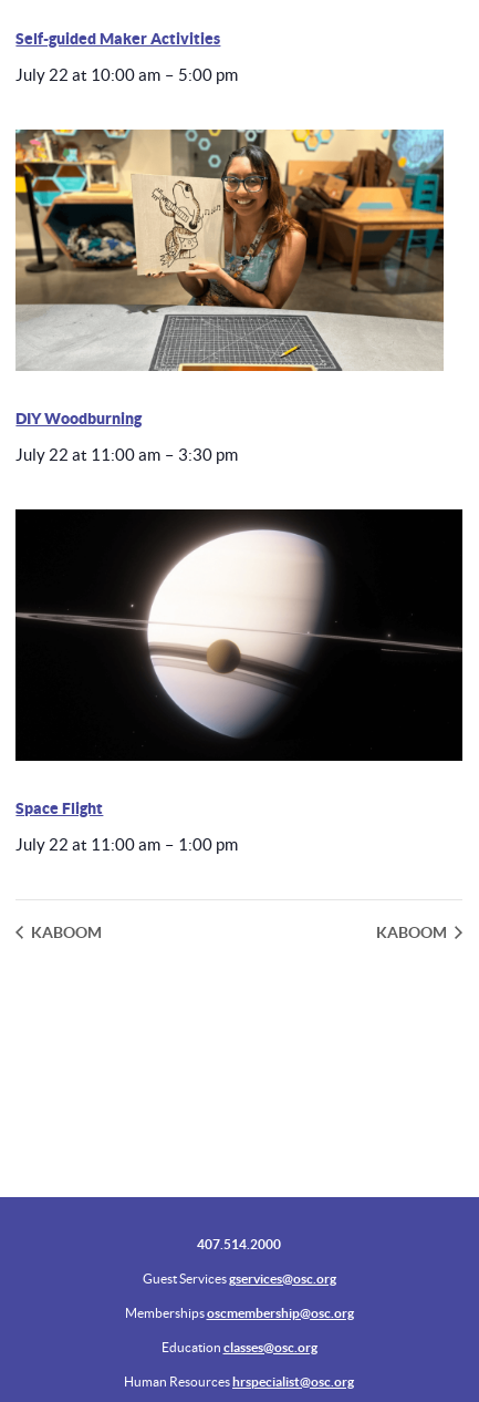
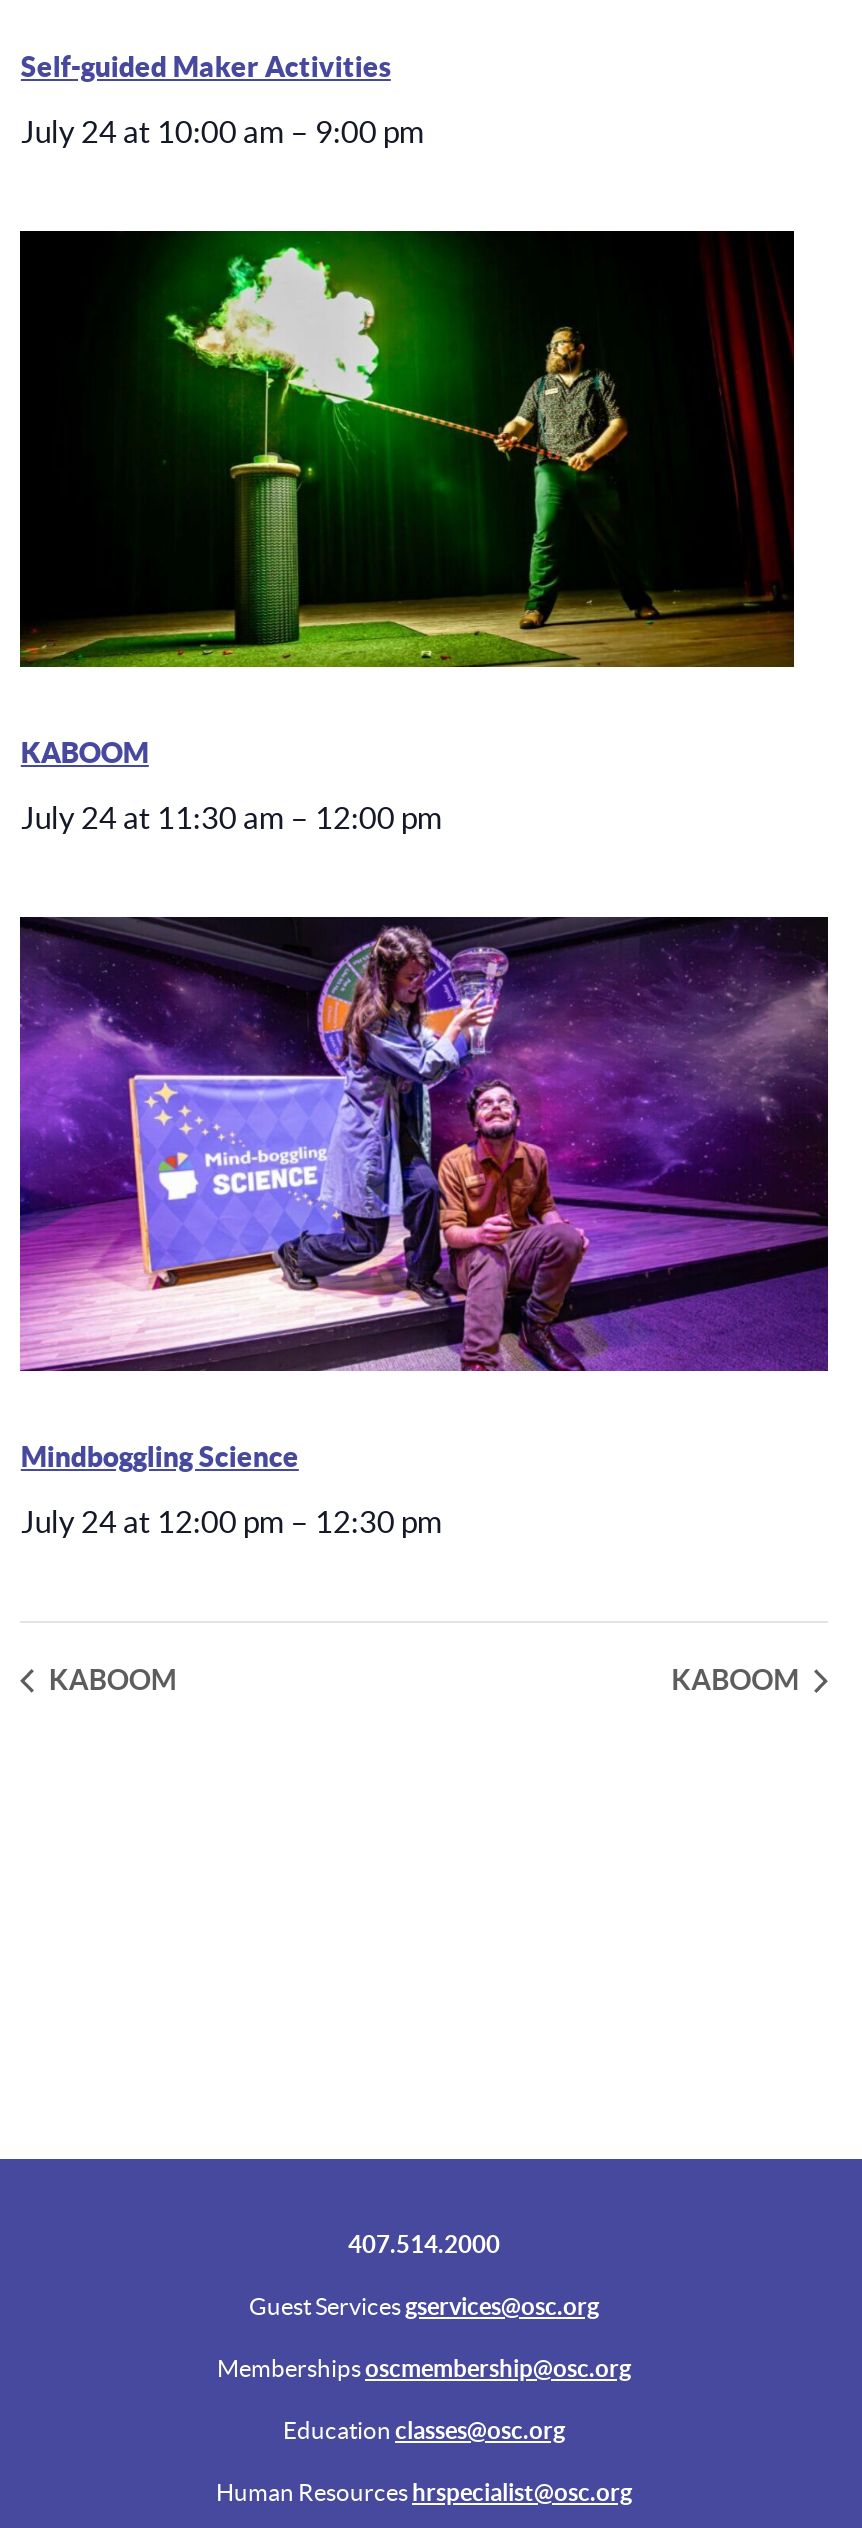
[16,66,238,85] July 22 at 10:00 am – 5:00 pm -> [21,116,423,150] July 24 at 10:00 am – 9:00 pm
[14,128,445,428] [image] | DIY Woodburning -> [18,229,796,769] [image] | KABOOM
[16,445,238,464] July 22 at 11:00 am – 3:30 pm -> [21,801,441,835] July 24 at 11:30 am – 12:00 pm
[14,509,464,817] [image] | Space Flight -> [18,917,830,1473] [image] | Mindboggling Science
[16,835,238,854] July 22 at 11:00 am – 1:00 pm -> [21,1505,441,1539] July 24 at 12:00 pm – 12:30 pm

